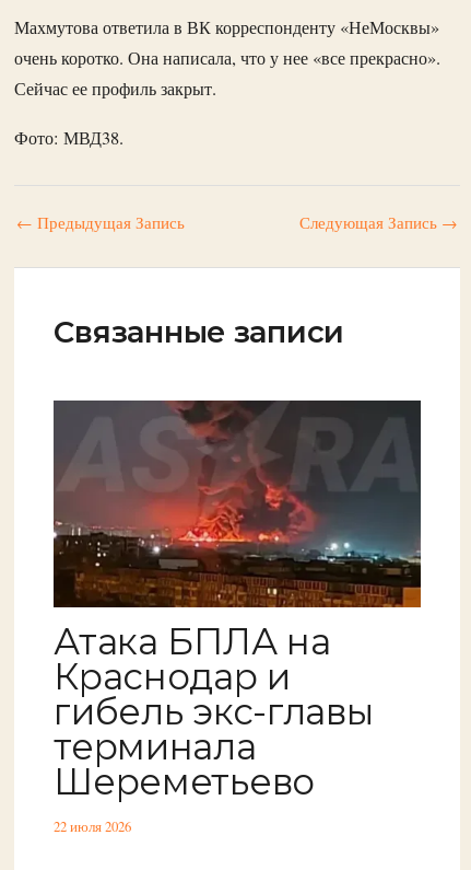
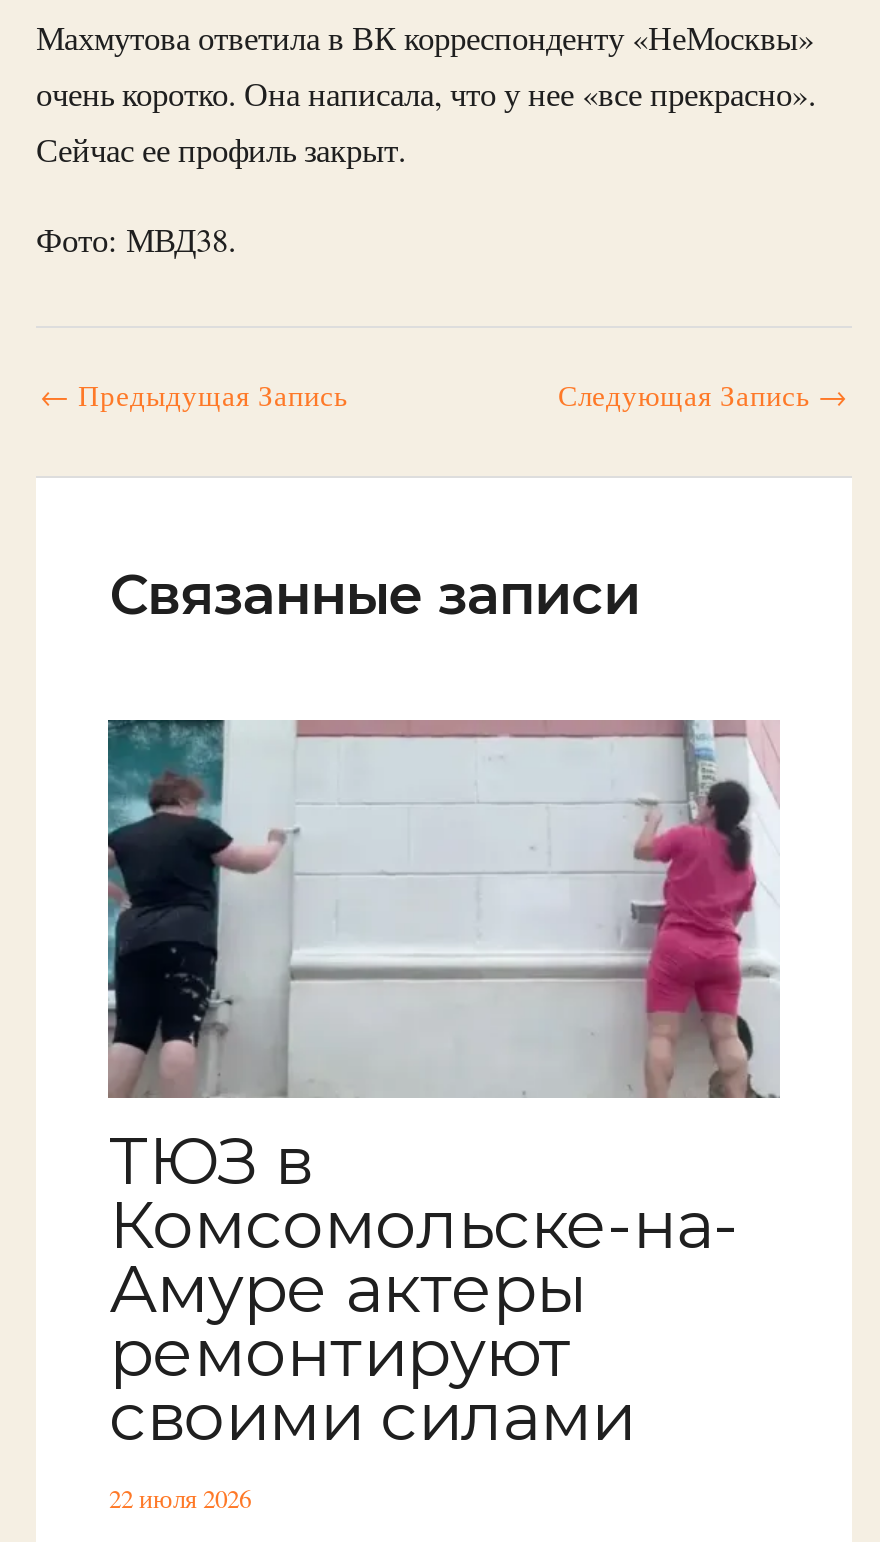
[52,399,422,803] [image] | Атака БПЛА на | Краснодар и | гибель экс-главы | терминала | Шереметьево -> [106,718,780,1456] [image] | ТЮЗ в | Комсомольске-на- | Амуре актеры | ремонтируют | своими силами

